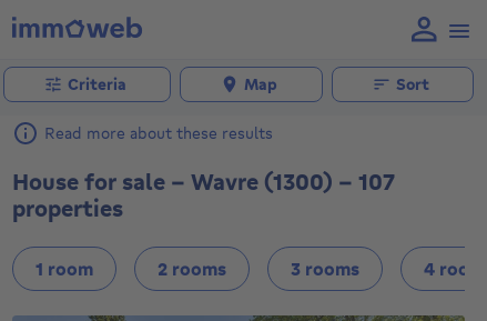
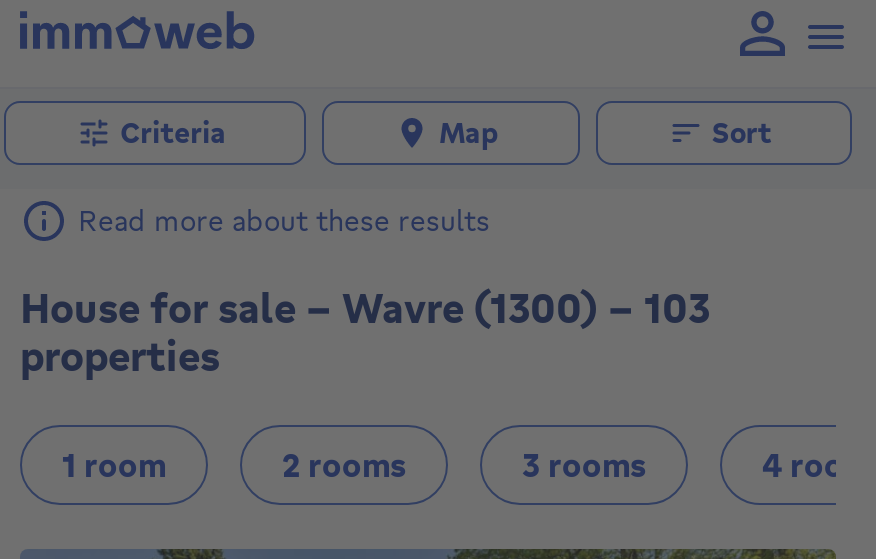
[12,167,395,197] House for sale - Wavre (1300) - 107 -> [20,281,710,335] House for sale - Wavre (1300) - 103

